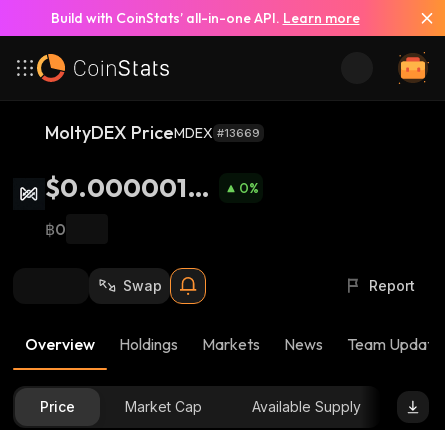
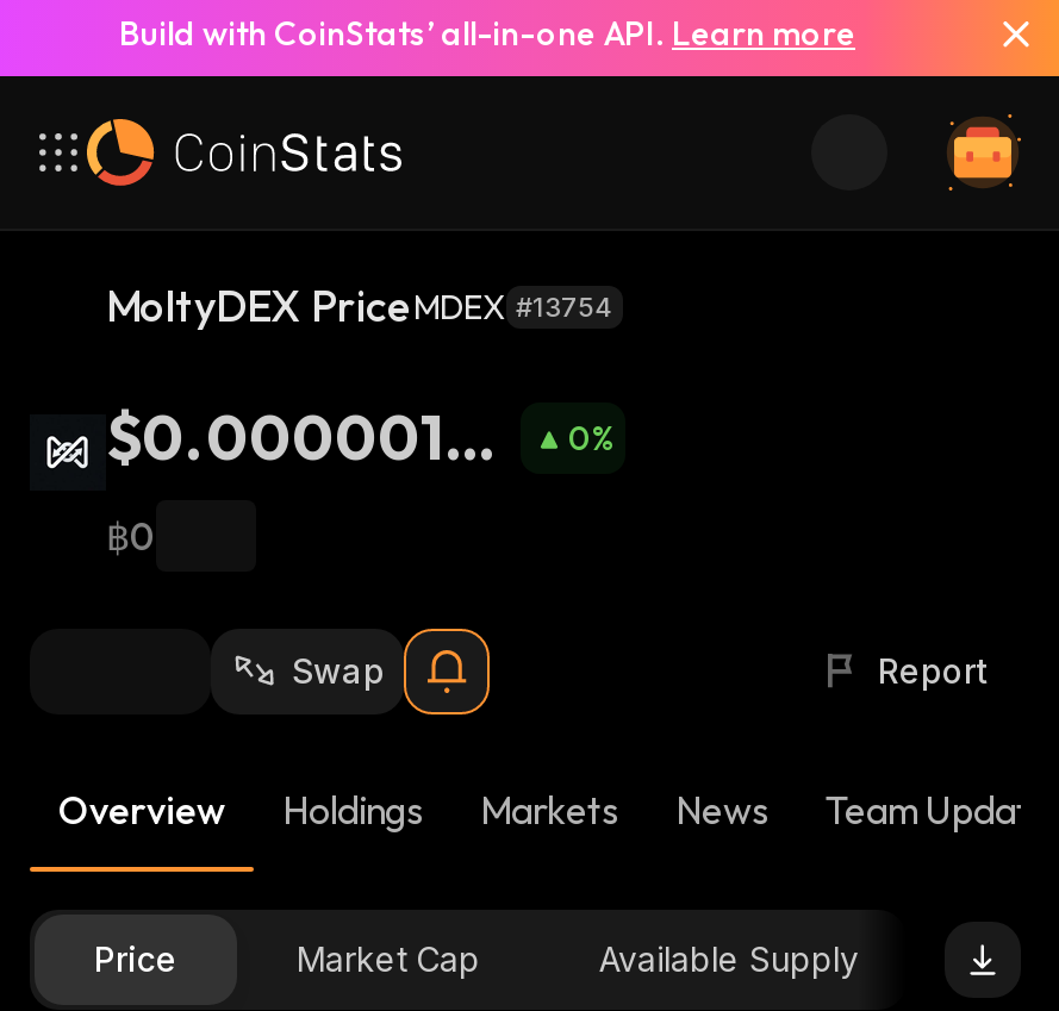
[45,121,260,144] MoltyDEX PriceMDEX #13669 -> [106,279,613,333] MoltyDEX PriceMDEX #13754

